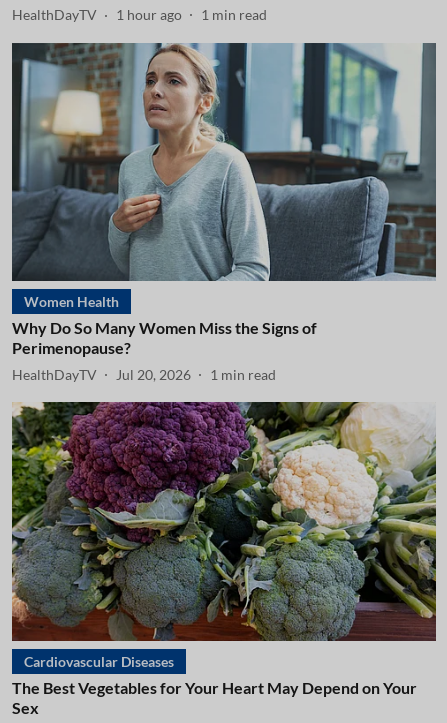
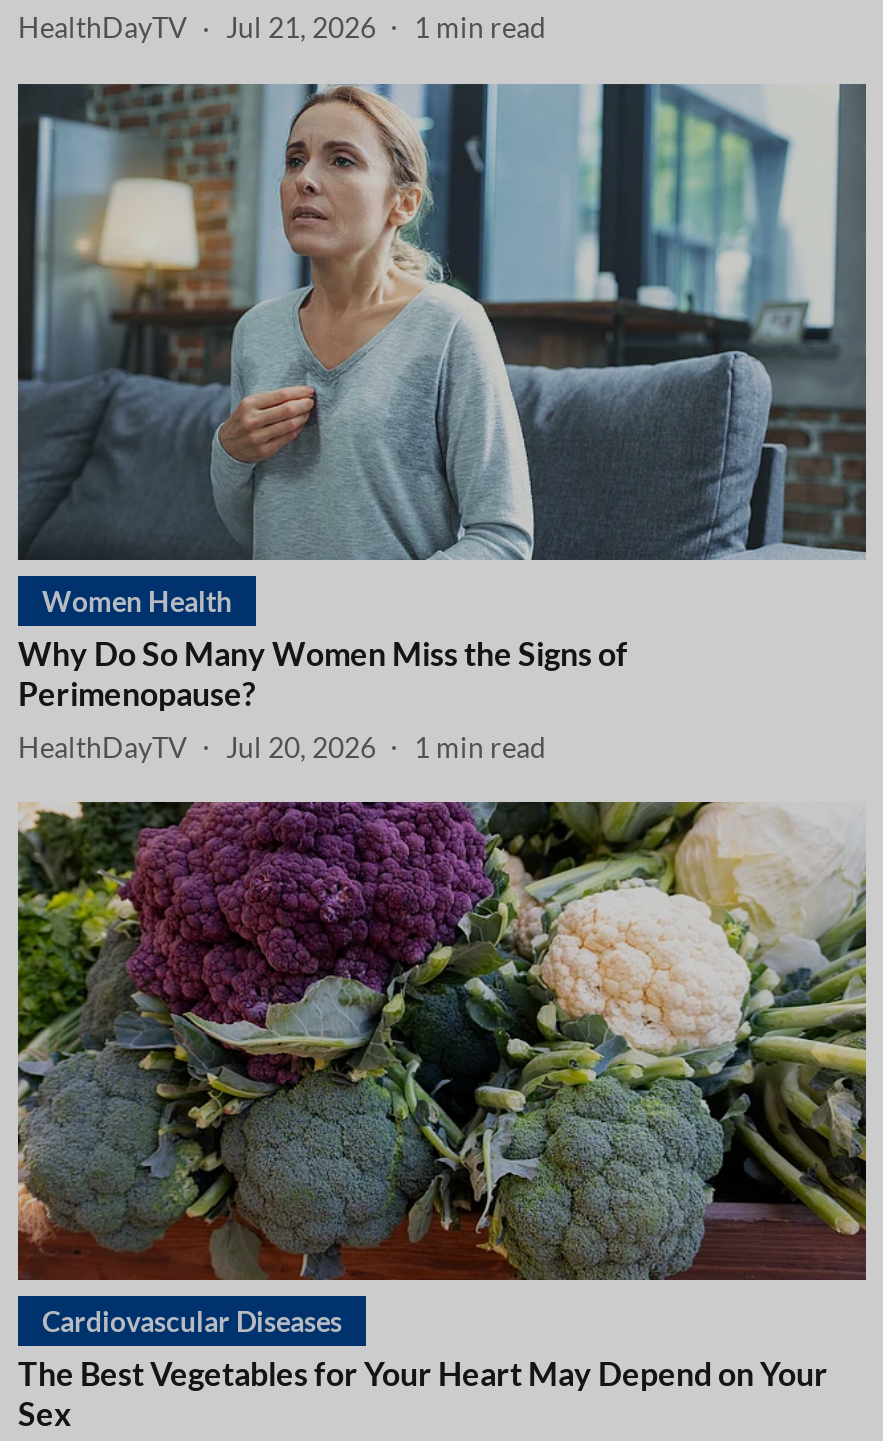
[12,6,267,23] HealthDayTV 1 hour ago 1 min read -> [18,10,546,44] HealthDayTV Jul 21, 2026 1 min read

